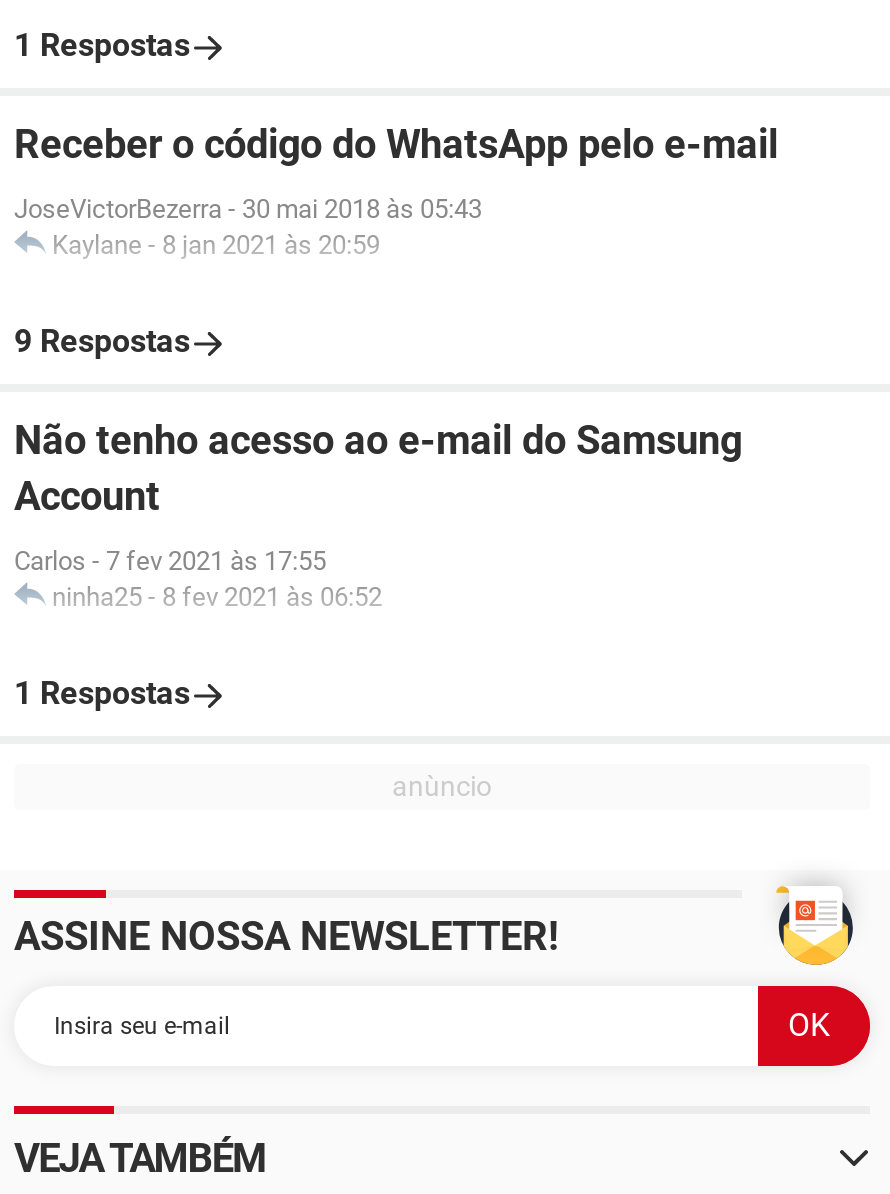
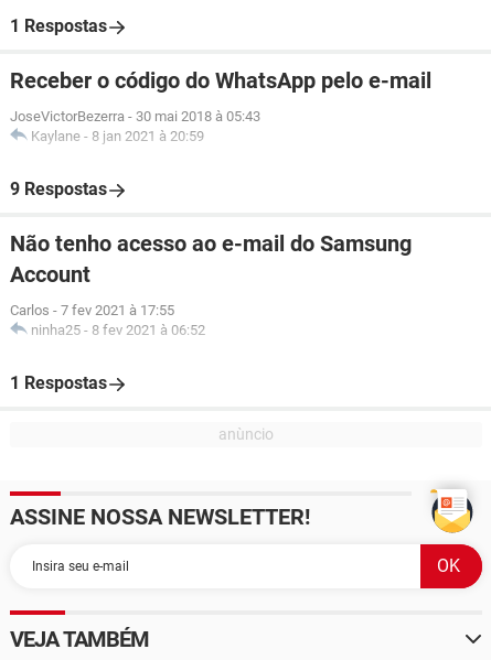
[14,194,482,224] JoseVictorBezerra - 30 mai 2018 às 05:43 -> [10,108,260,125] JoseVictorBezerra - 30 mai 2018 à 05:43
[52,230,380,260] Kaylane - 8 jan 2021 às 20:59 -> [31,128,204,144] Kaylane - 8 jan 2021 à 20:59
[14,546,326,576] Carlos - 7 fev 2021 às 17:55 -> [10,302,174,318] Carlos - 7 fev 2021 à 17:55
[52,582,382,612] ninha25 - 8 fev 2021 às 06:52 -> [31,322,205,338] ninha25 - 8 fev 2021 à 06:52

